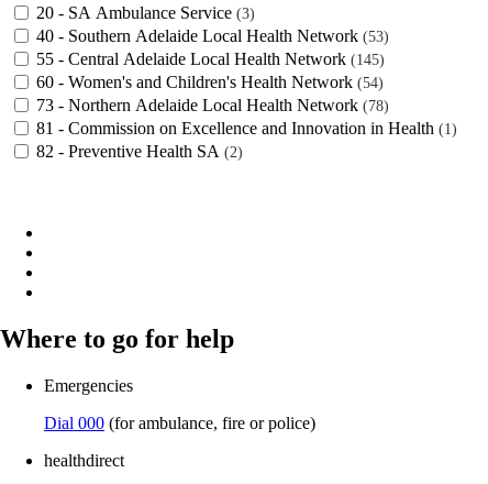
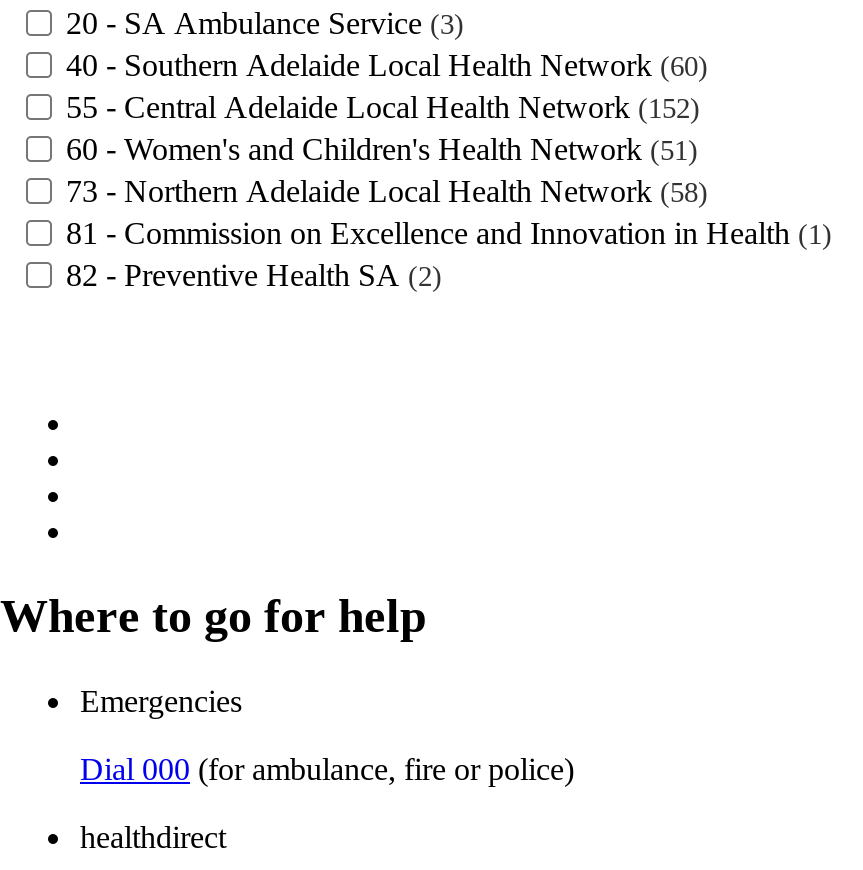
[36,27,384,45] 40 - Southern Adelaide Local Health Network 53 -> [66,48,698,82] 40 - Southern Adelaide Local Health Network 60
[36,50,379,68] 55 - Central Adelaide Local Health Network 145 -> [66,90,690,124] 55 - Central Adelaide Local Health Network 152
[36,73,378,91] 60 - Women's and Children's Health Network 54 -> [66,132,688,166] 60 - Women's and Children's Health Network 51
[36,96,384,115] 73 - Northern Adelaide Local Health Network 78 -> [66,174,698,208] 73 - Northern Adelaide Local Health Network 58

